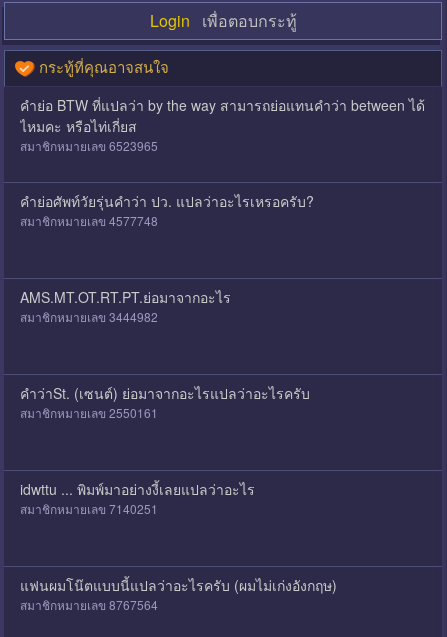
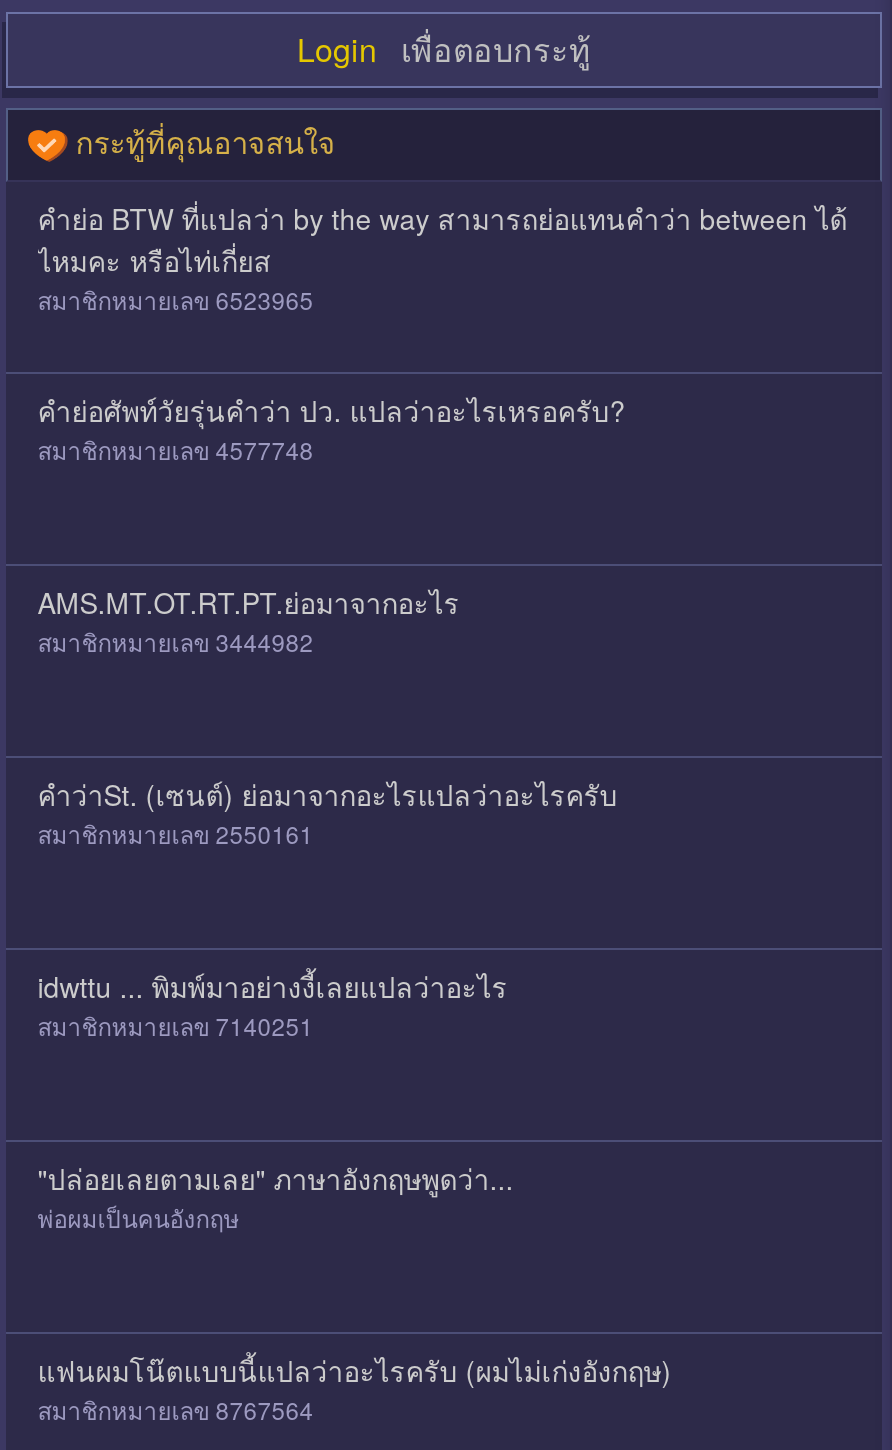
none -> [38,1159,514,1235] "ปล่อยเลยตามเลย" ภาษาอังกฤษพูดว่า... | พ่อผมเป็นคนอังกฤษ

